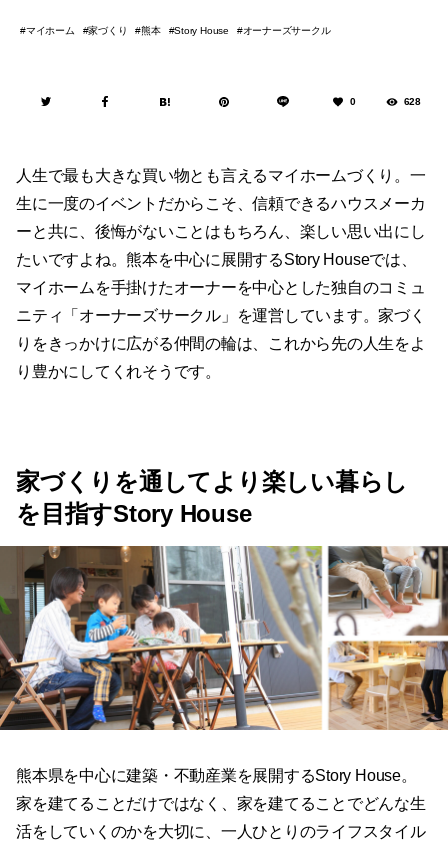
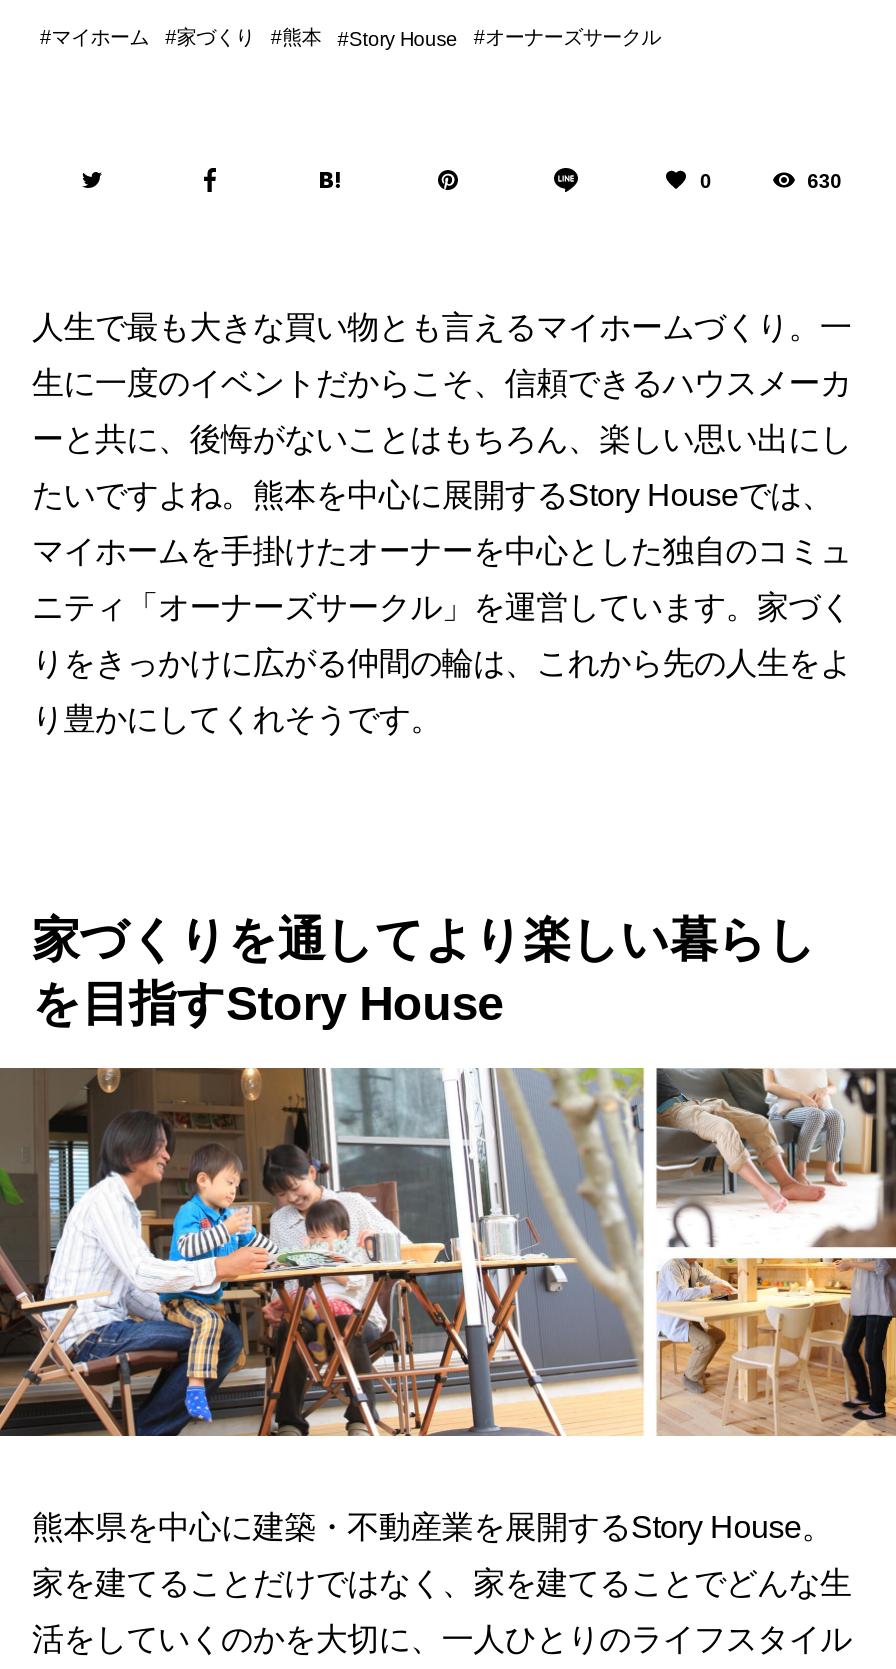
[404,96,421,107] 628 -> [807,169,842,191] 630

